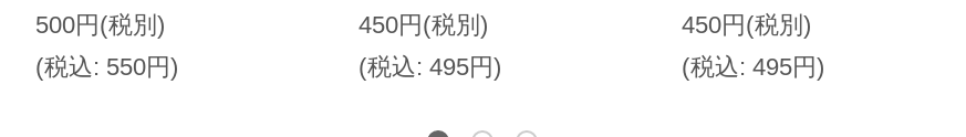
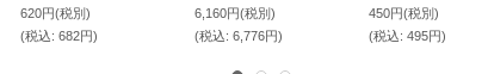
[35,10,166,36] 500円(税別) -> [20,5,91,20] 620円(税別)
[359,10,489,36] 450円(税別) -> [194,5,276,20] 6,160円(税別)
[35,52,179,78] (税込: 550円) -> [20,28,98,42] (税込: 682円)
[359,52,502,78] (税込: 495円) -> [194,28,283,42] (税込: 6,776円)

